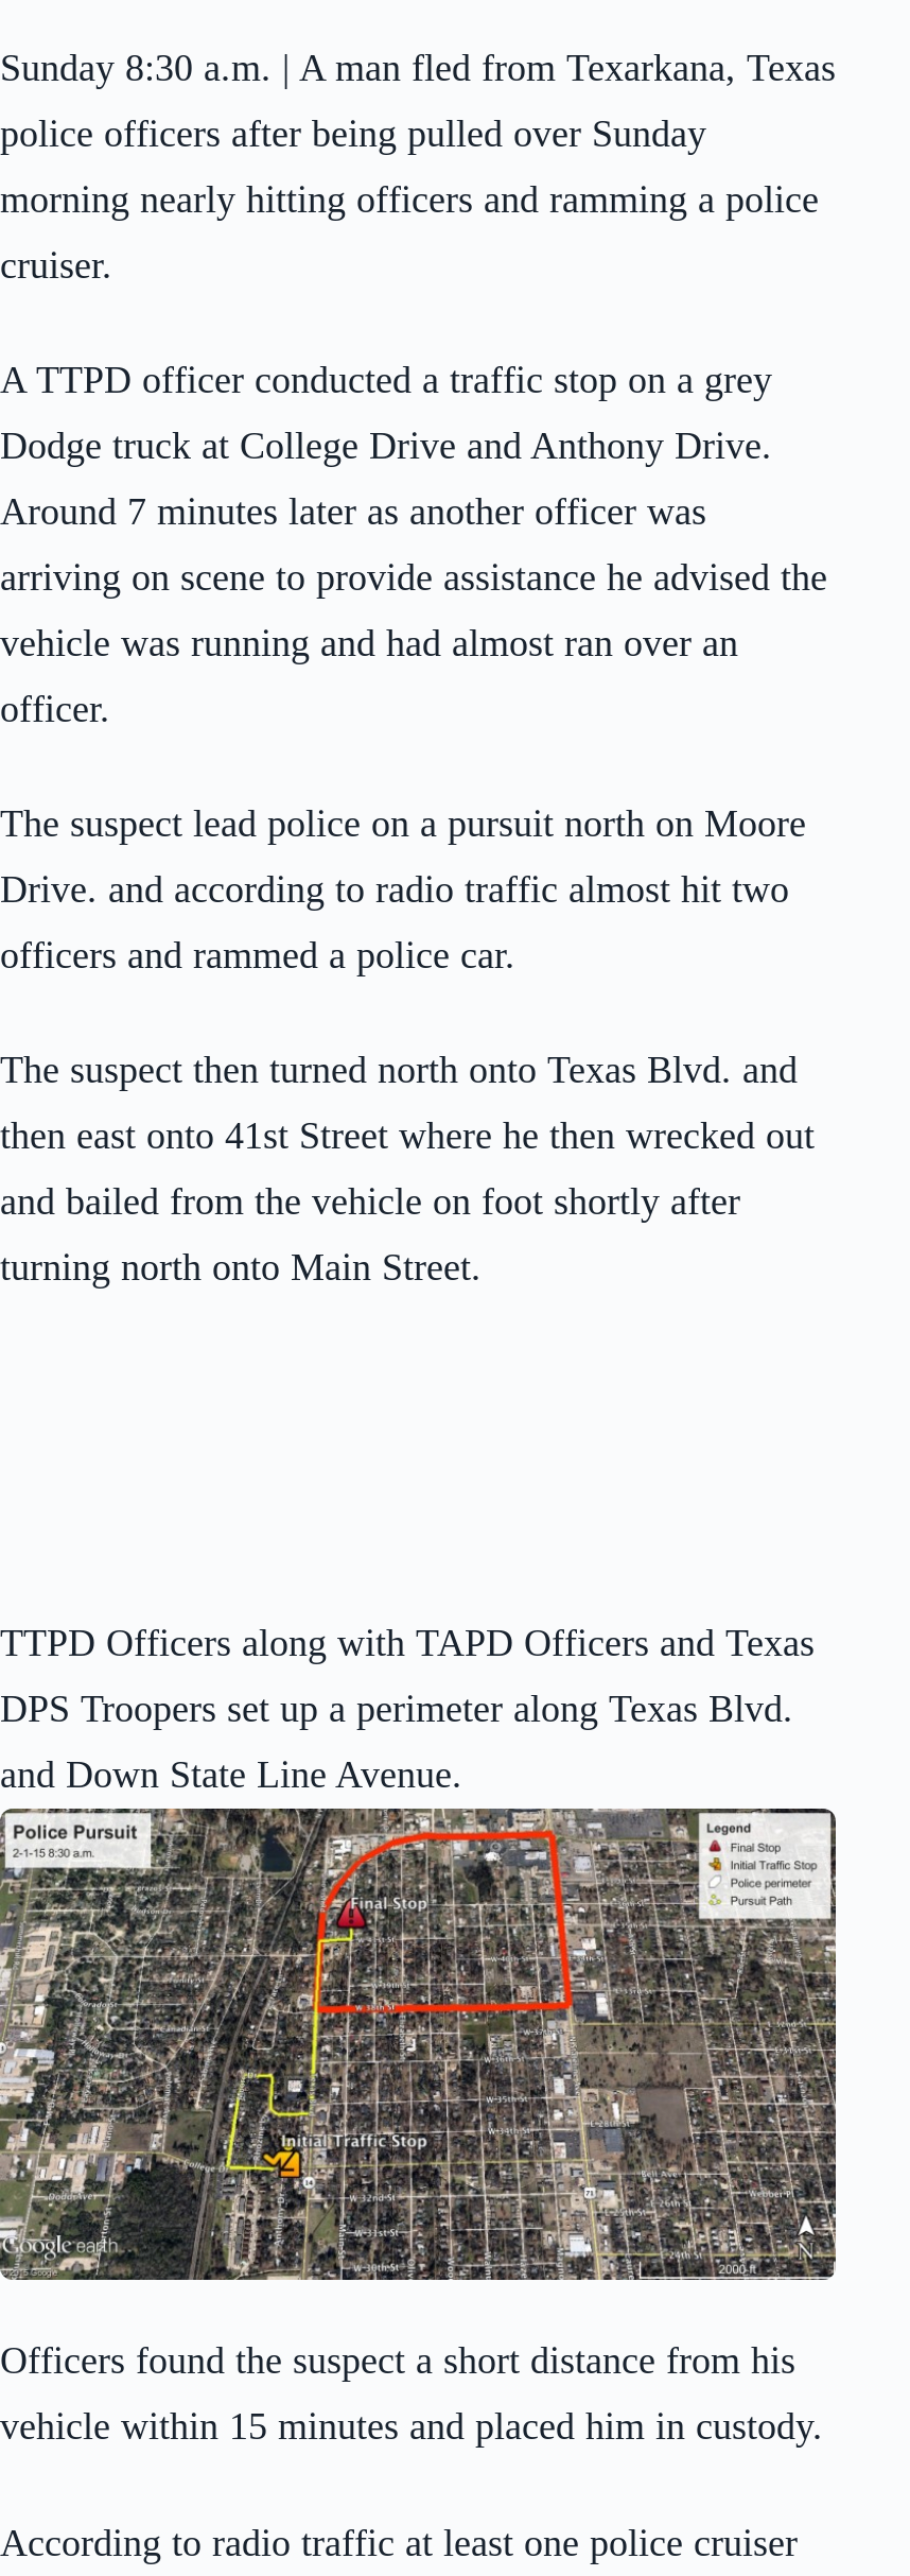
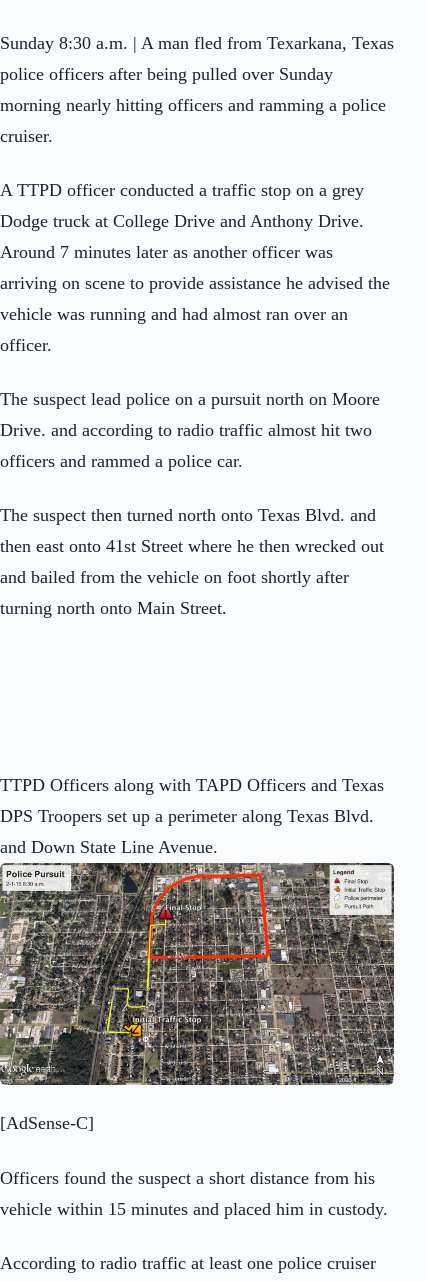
none -> [0,1113,94,1133] [AdSense-C]

